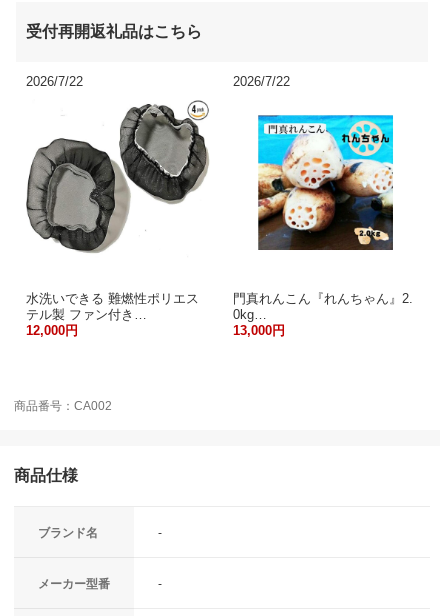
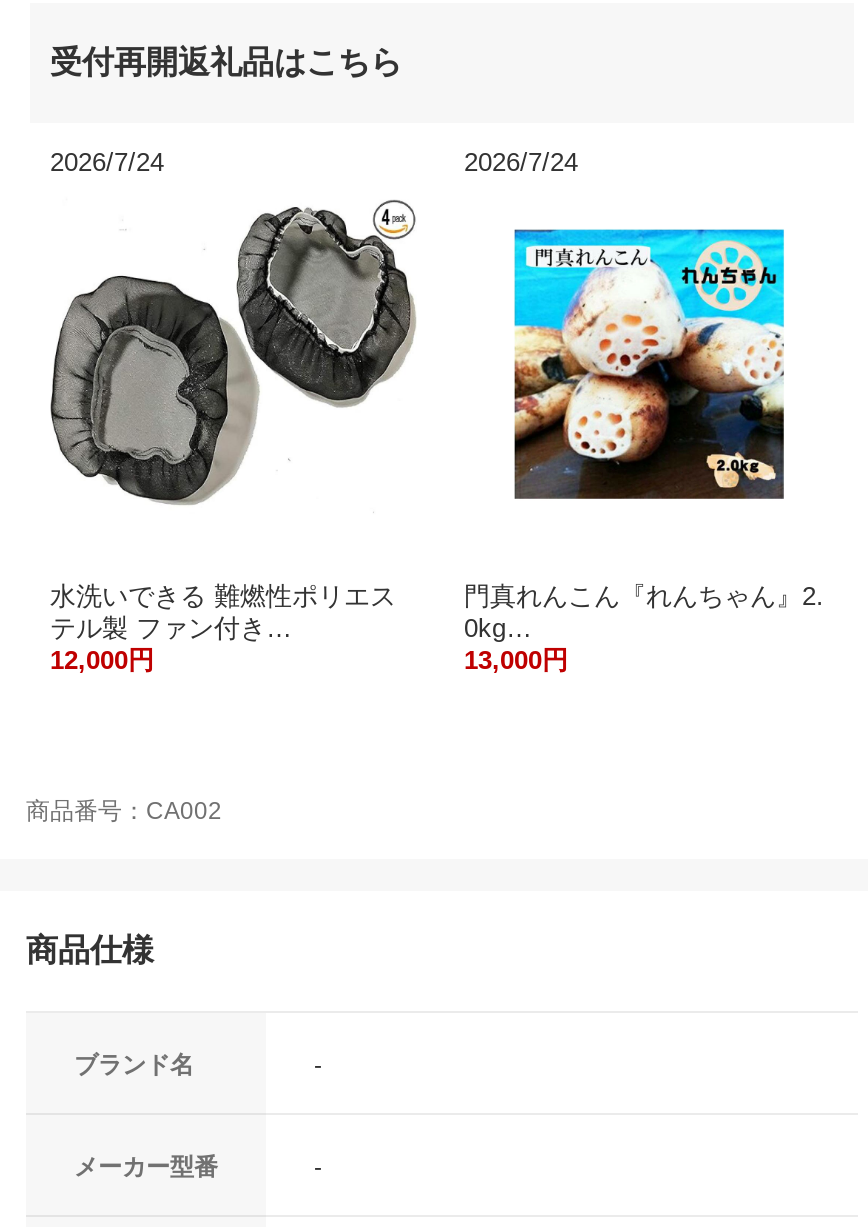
[26,74,83,89] 2026/7/22 -> [50,147,164,177] 2026/7/24
[233,74,290,89] 2026/7/22 -> [464,147,578,177] 2026/7/24

